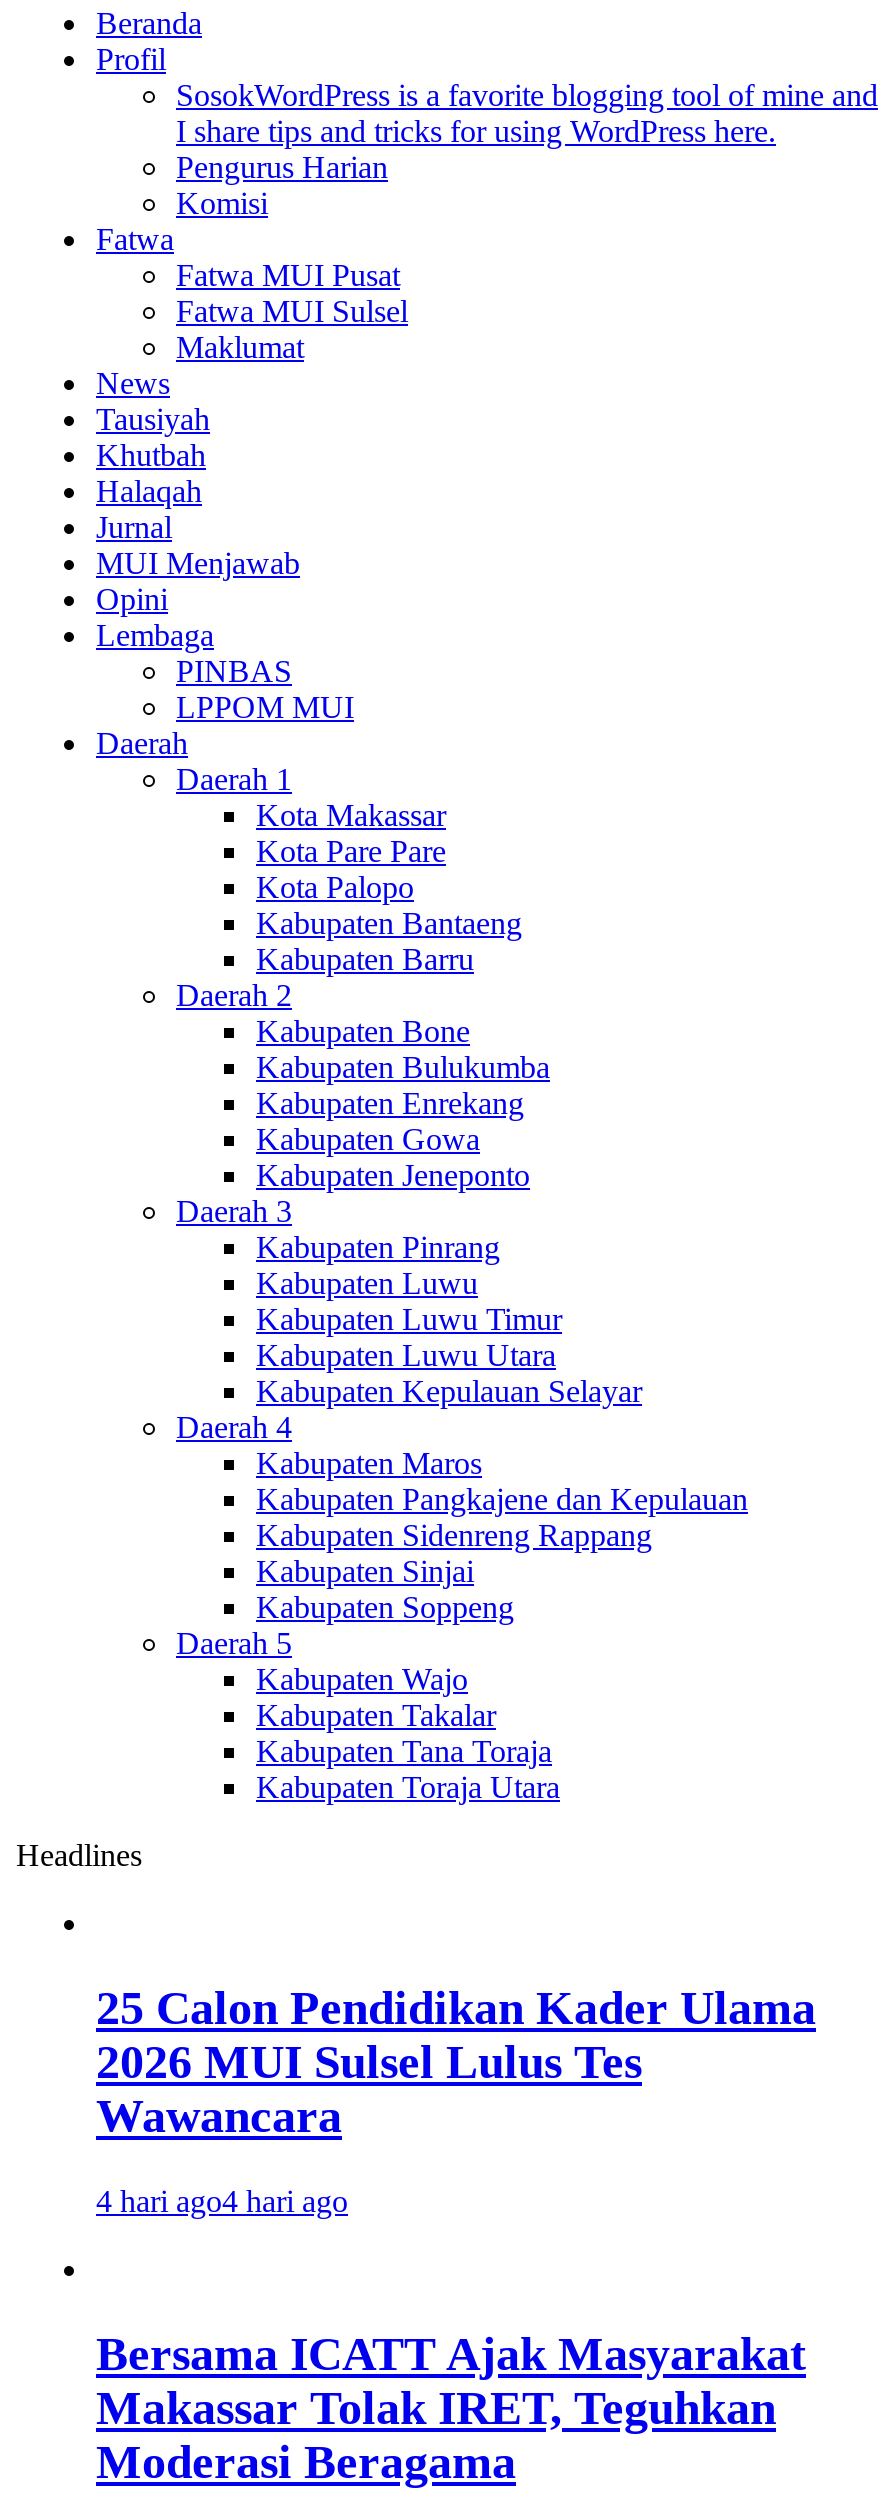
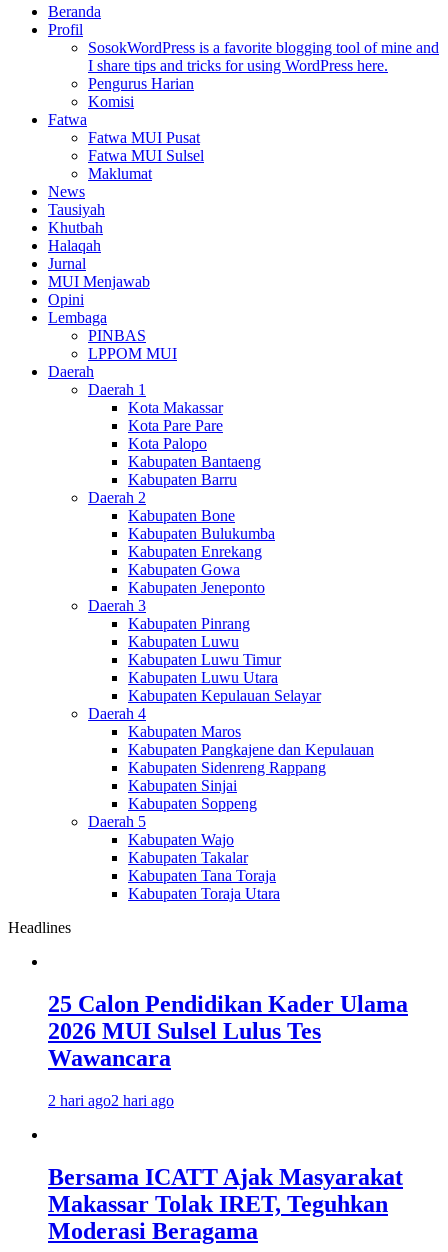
[96,2184,348,2218] 4 hari ago4 hari ago -> [48,1092,174,1109] 2 hari ago2 hari ago

